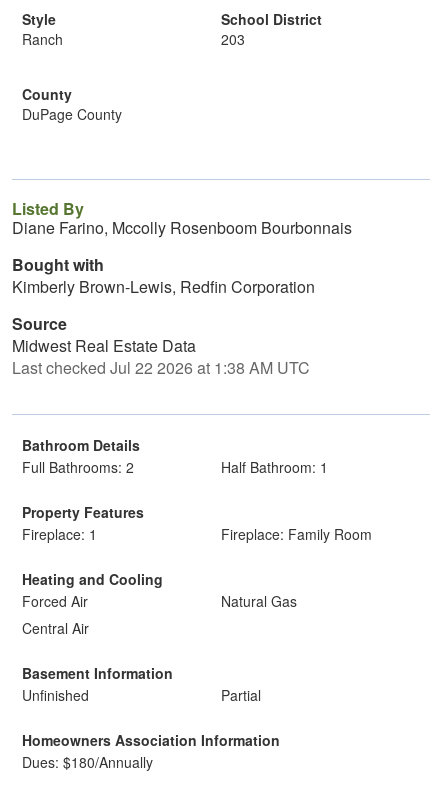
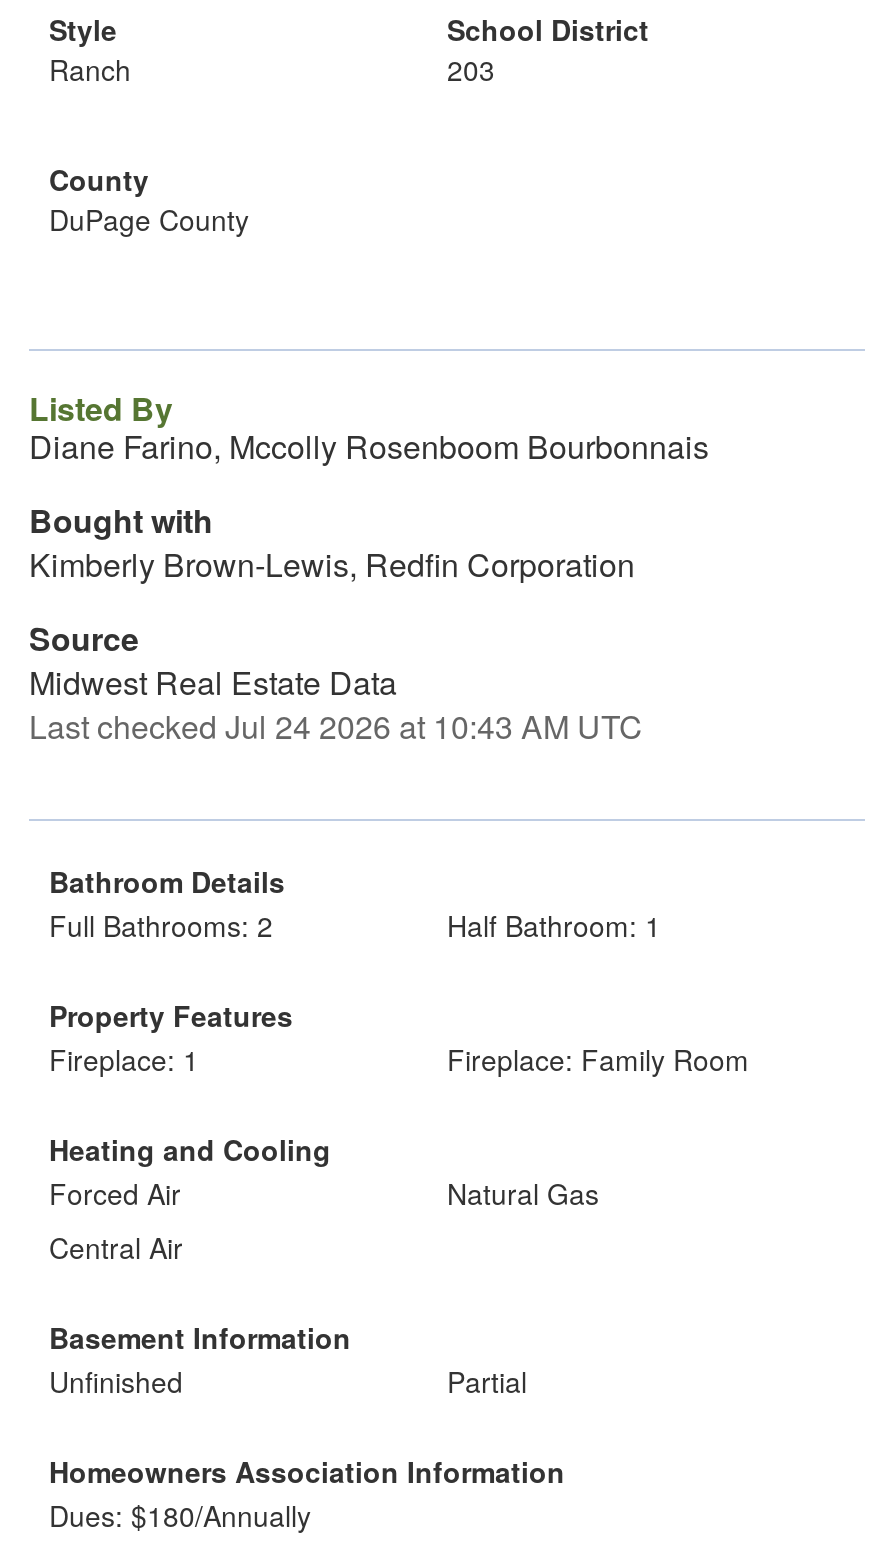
[12,356,310,379] Last checked Jul 22 2026 at 1:38 AM UTC -> [29,703,643,749] Last checked Jul 24 2026 at 10:43 AM UTC

